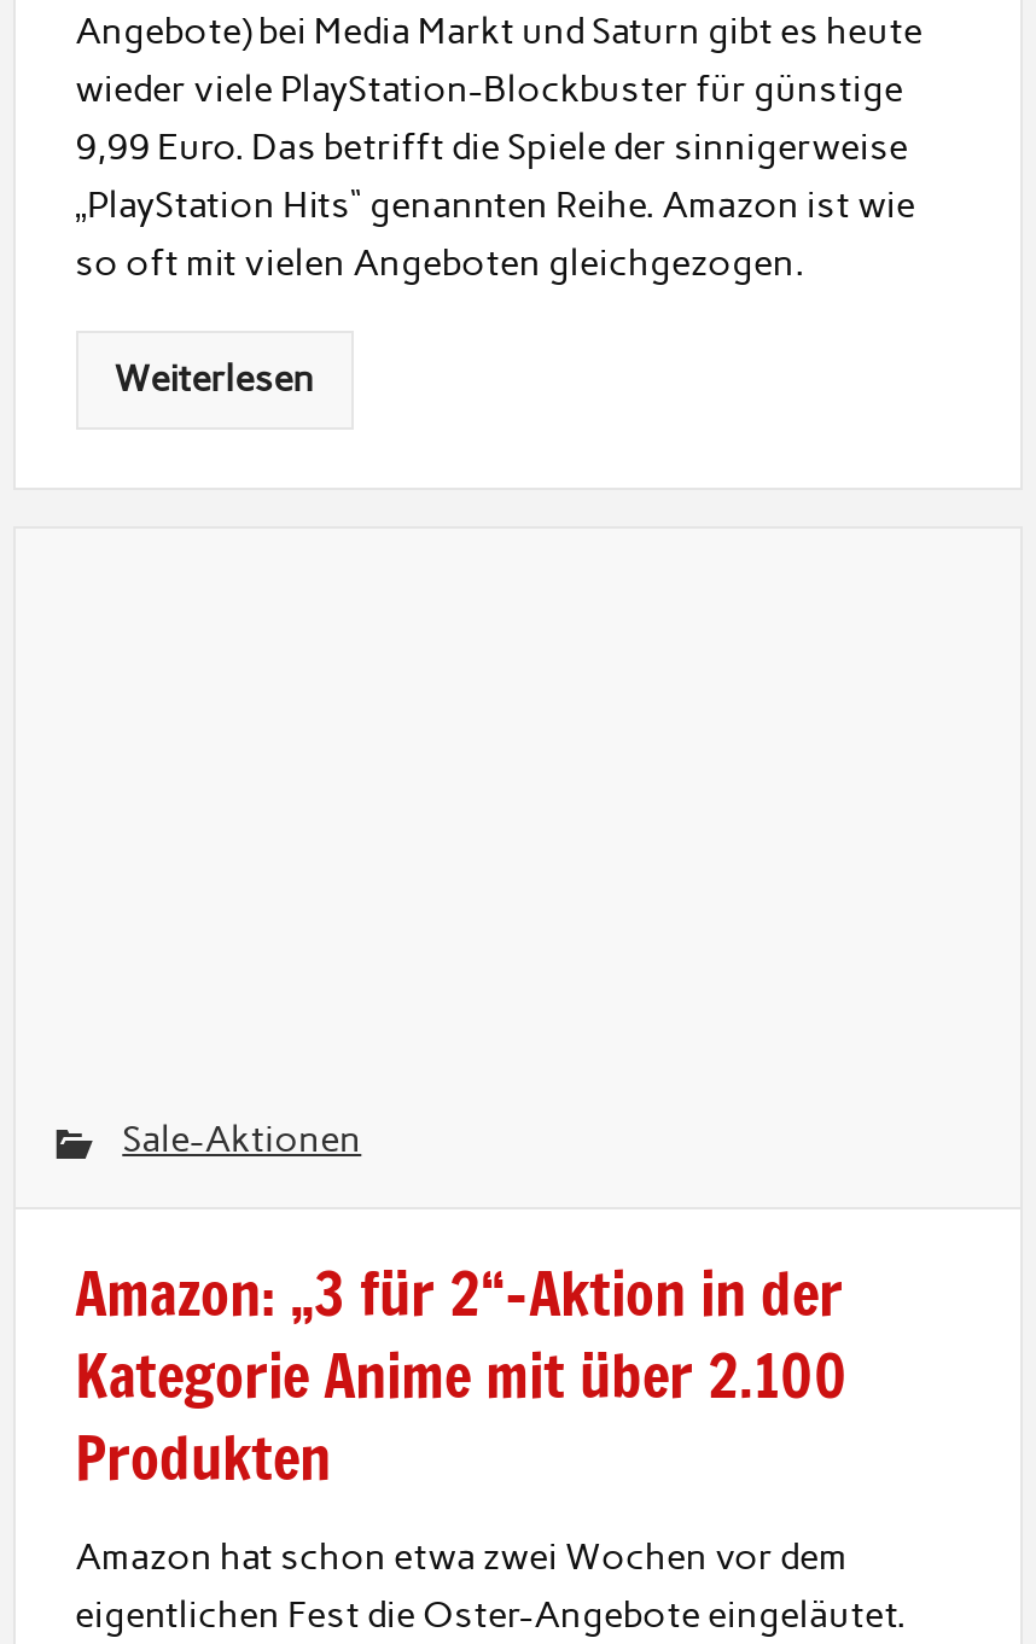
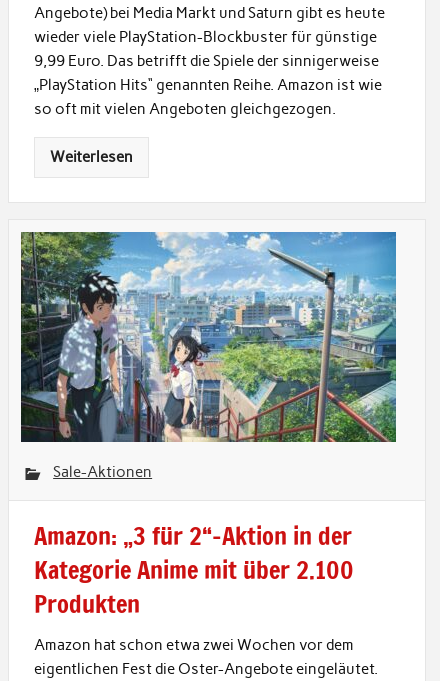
none -> [20,231,397,443] [image]

